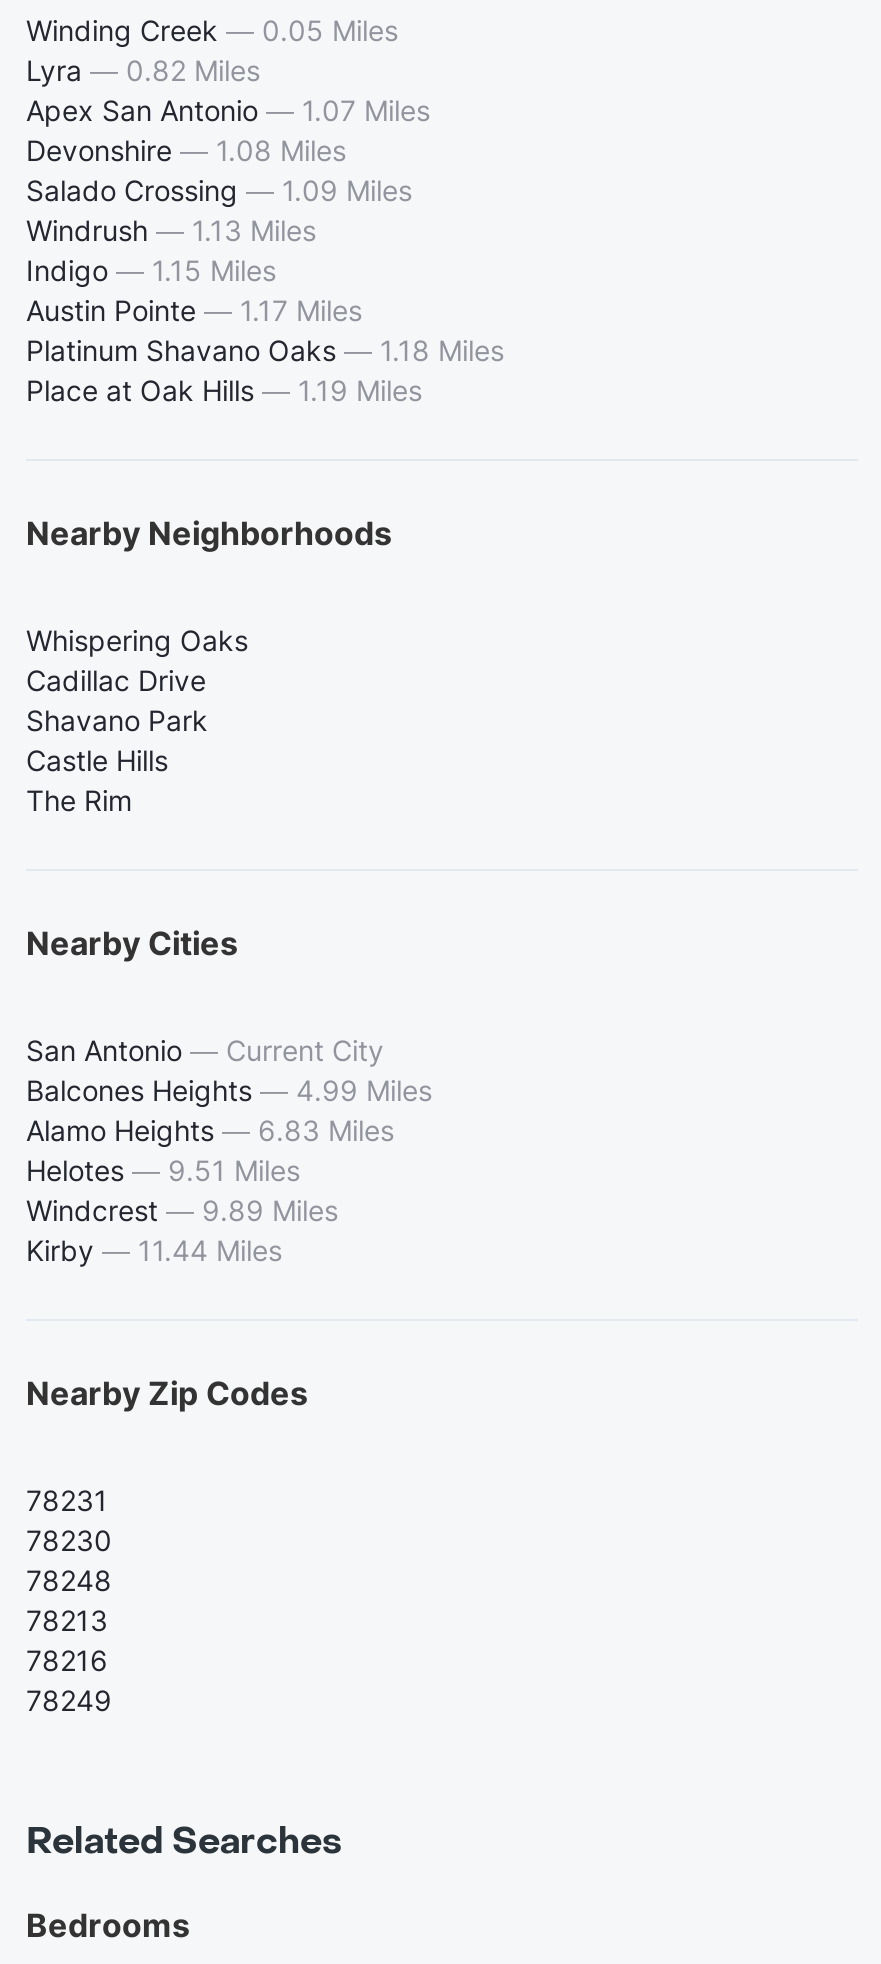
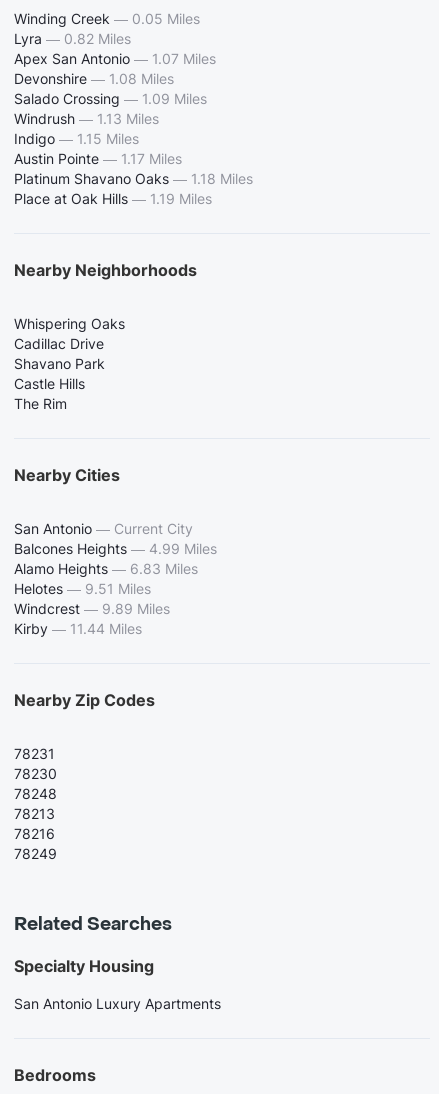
none -> [14,955,221,1011] Specialty Housing | San Antonio Luxury Apartments

